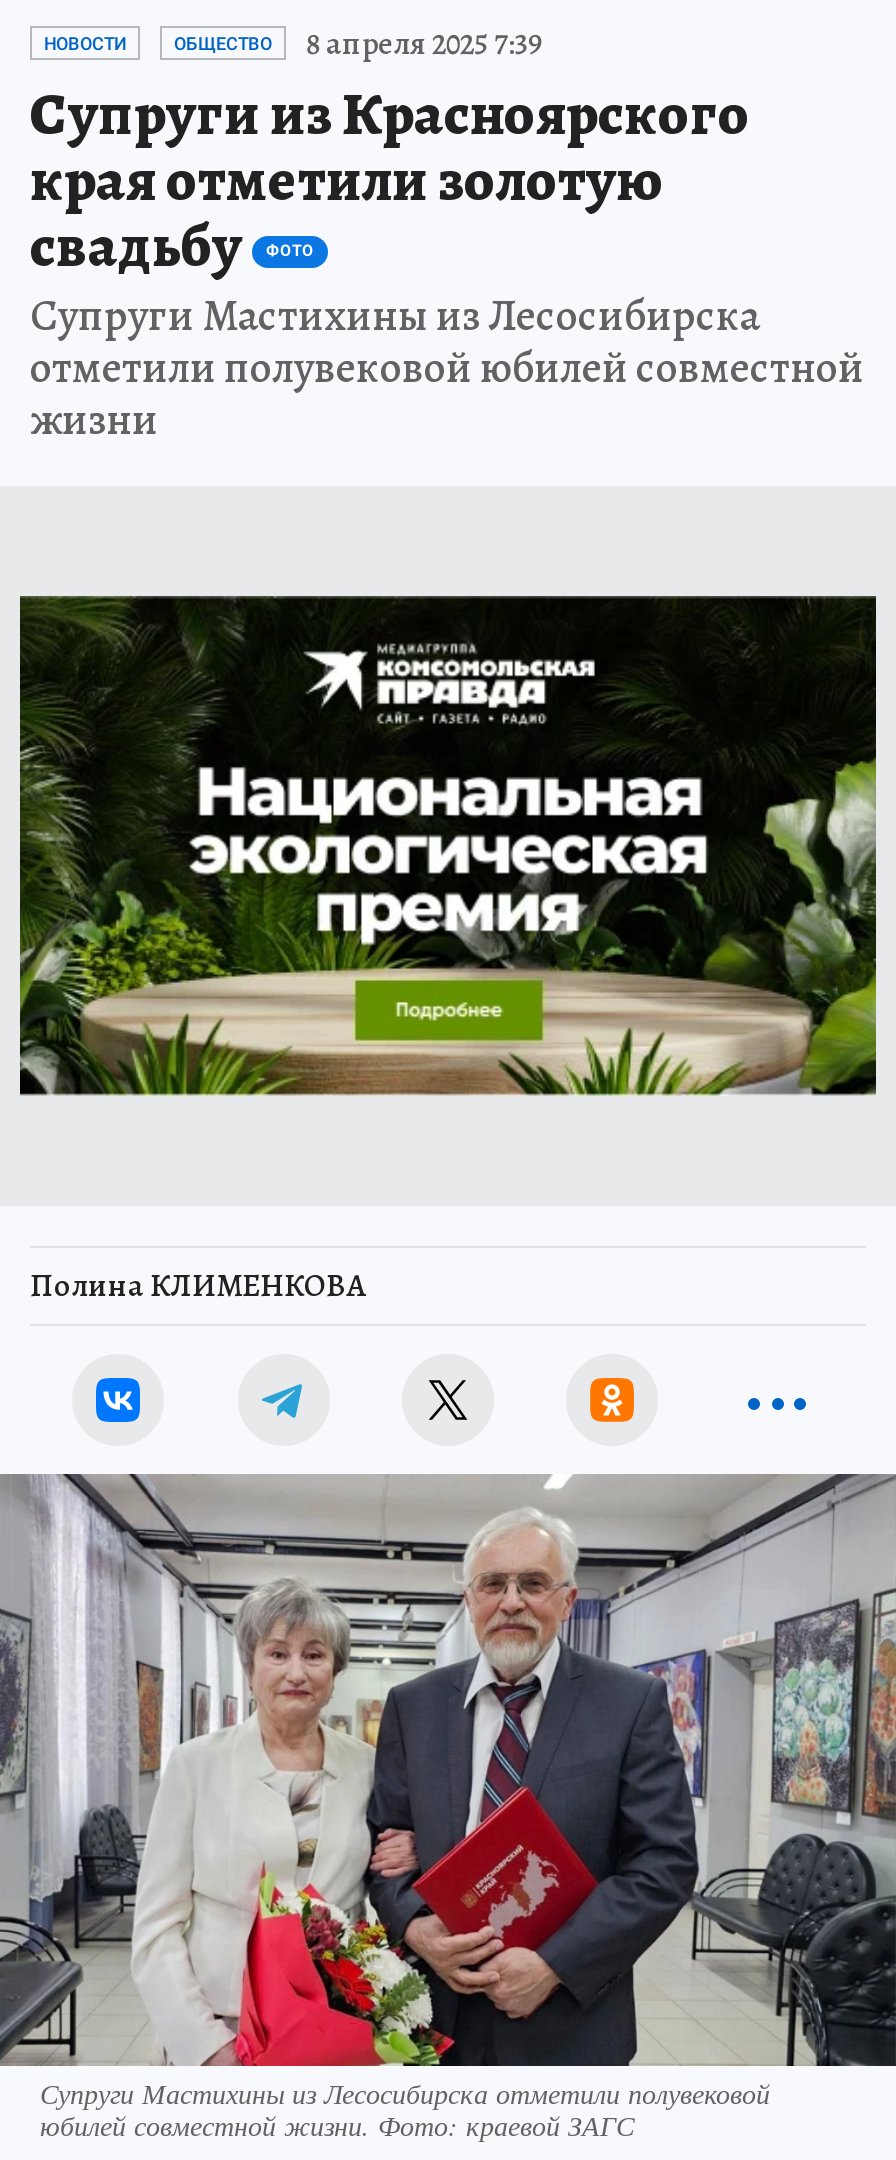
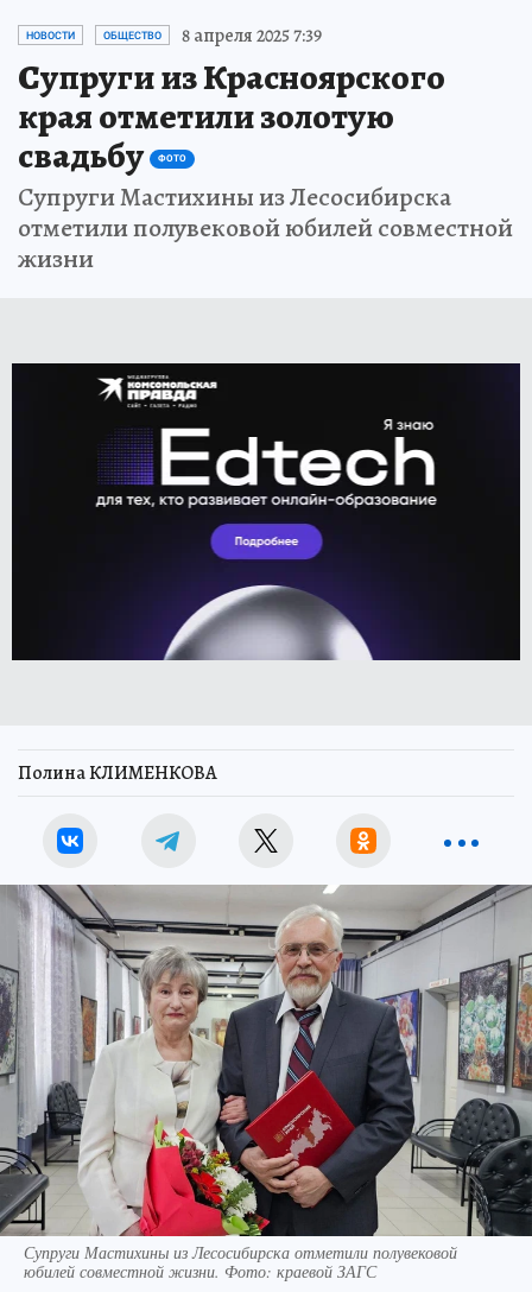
[18,596,878,1098] [image] -> [11,363,521,661] [image]

